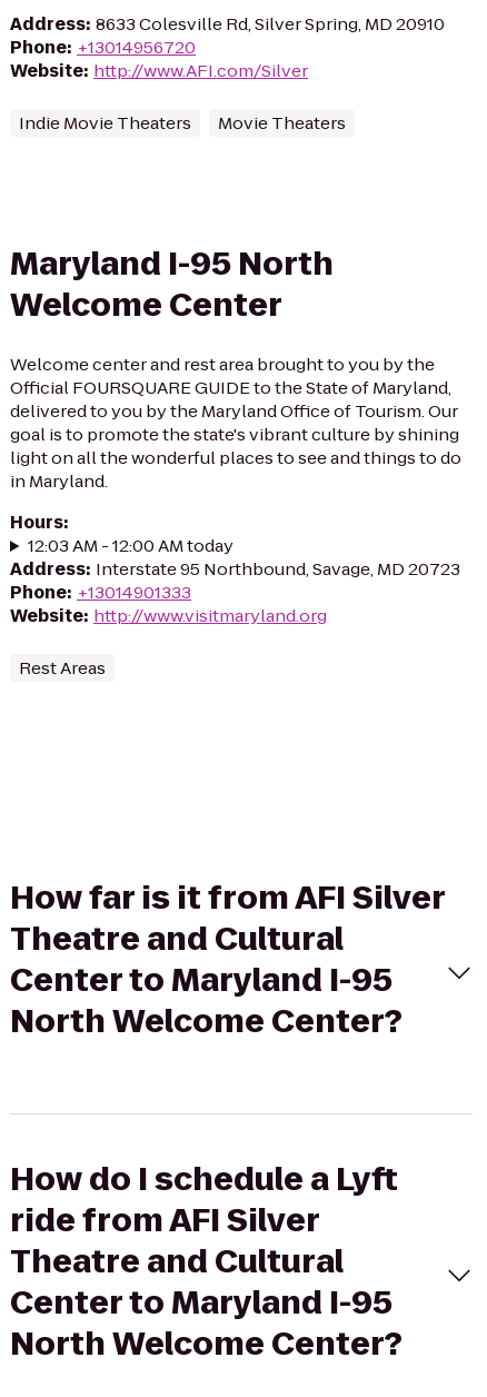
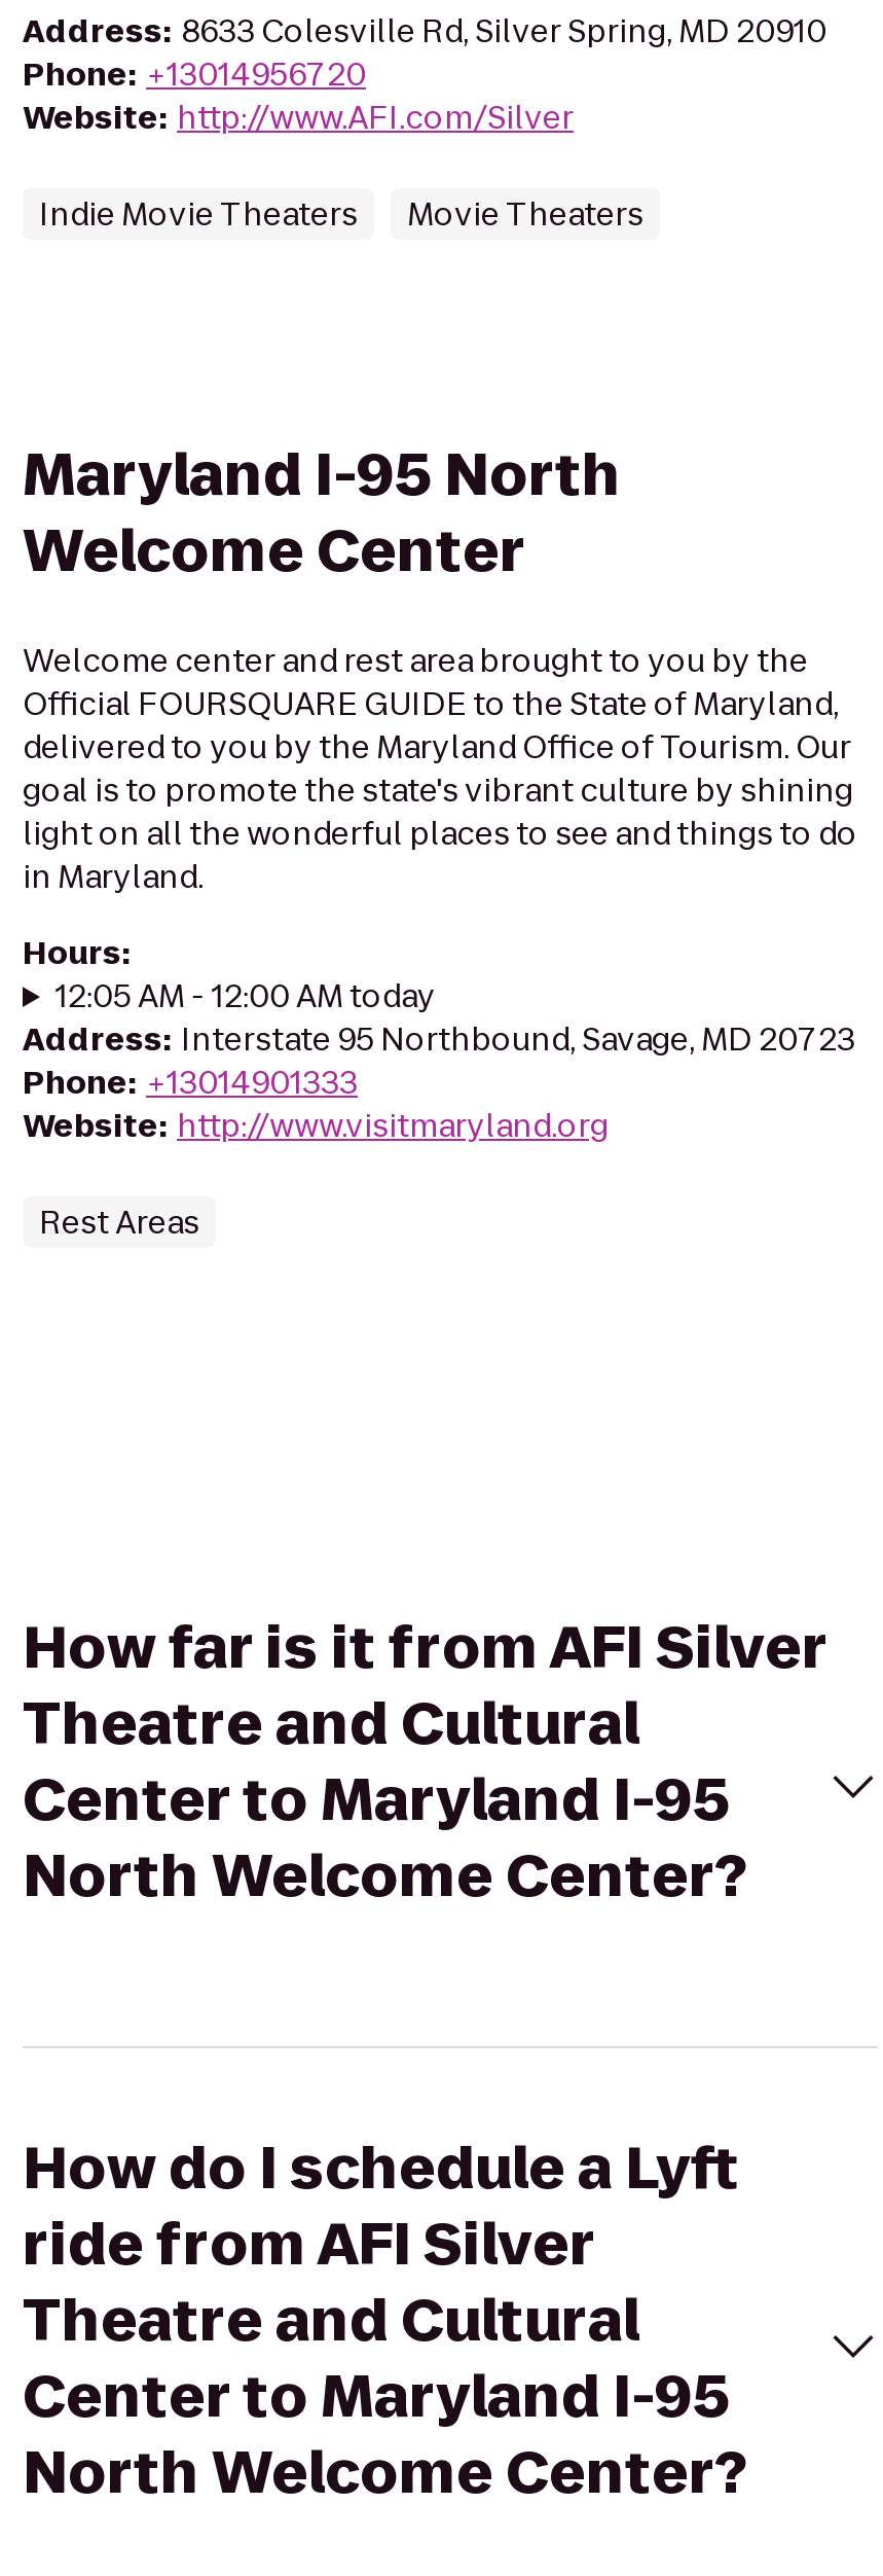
[28,534,233,557] 12:03 AM - 12:00 AM today -> [55,974,436,1017] 12:05 AM - 12:00 AM today

